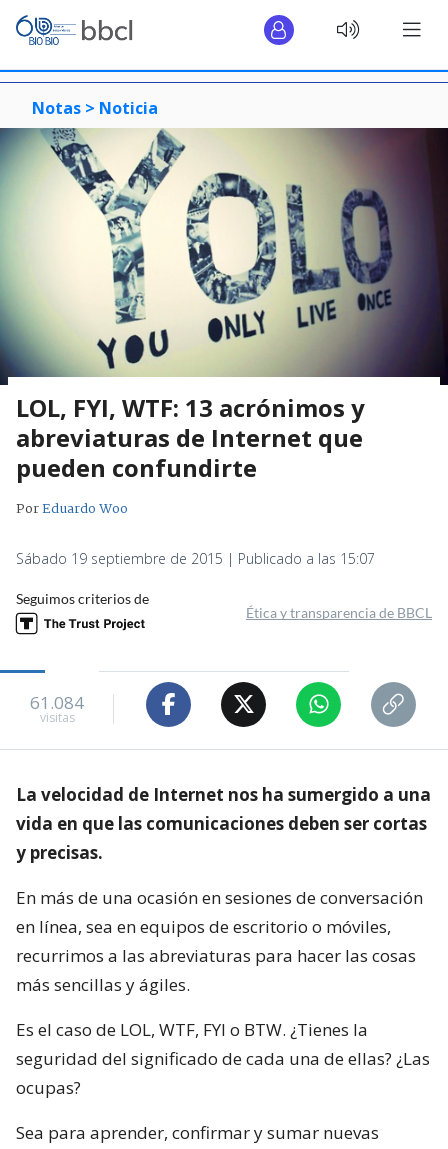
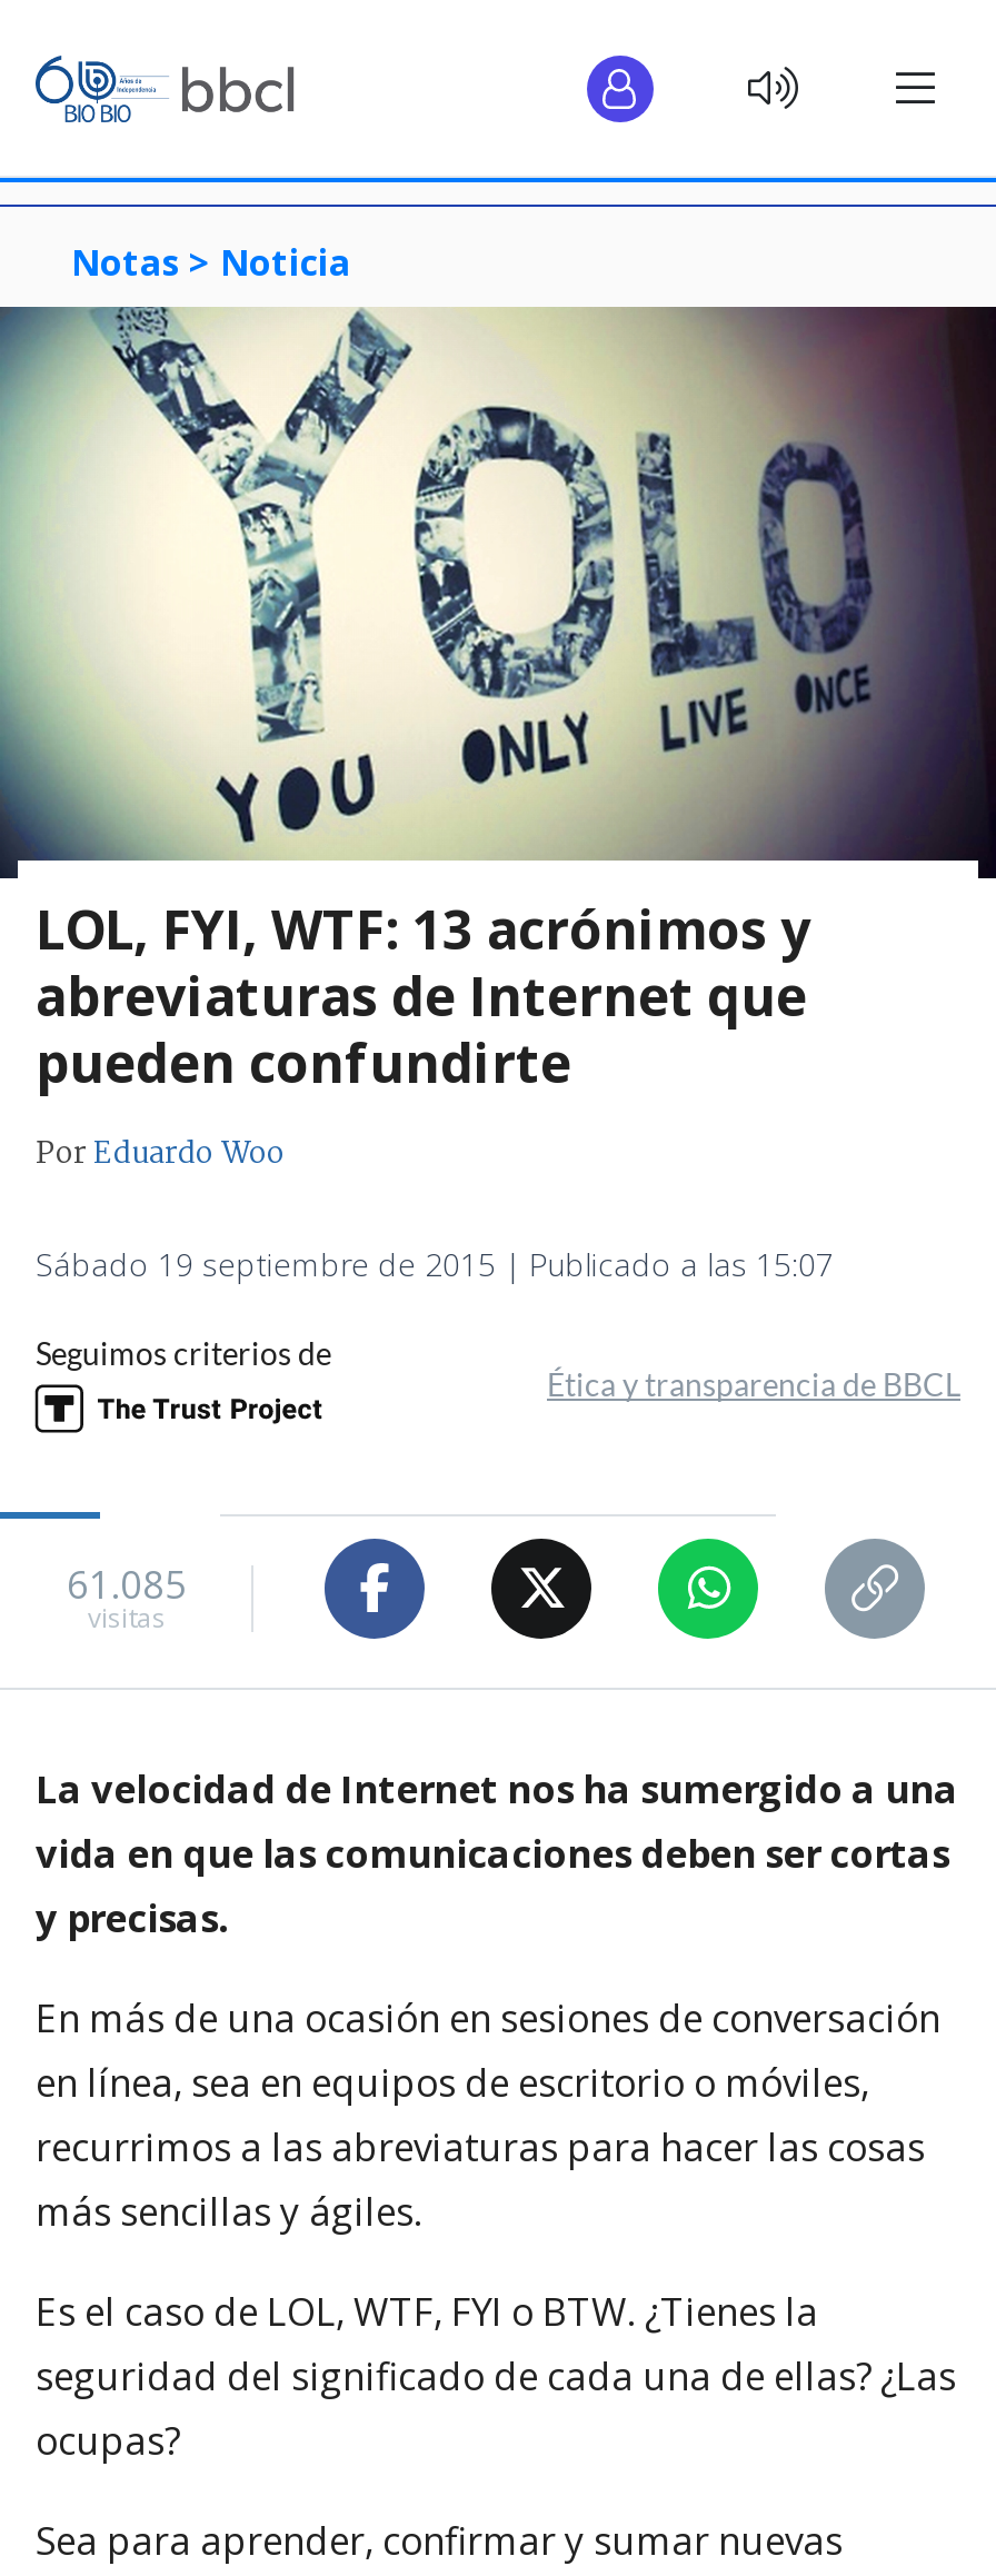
[30,691,84,714] 61.084 -> [67,1559,187,1611] 61.085

